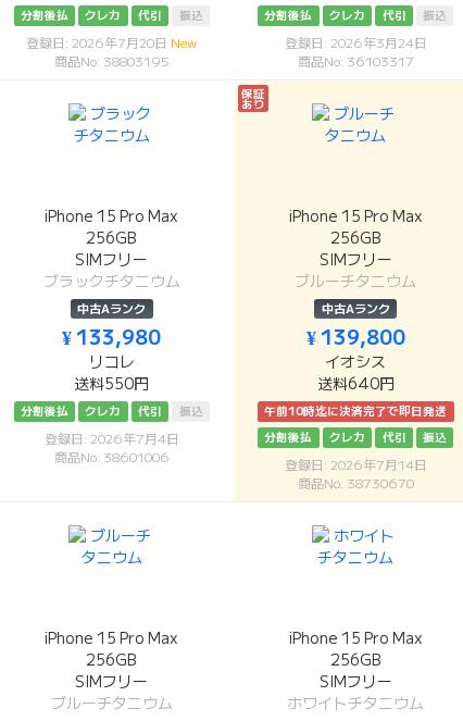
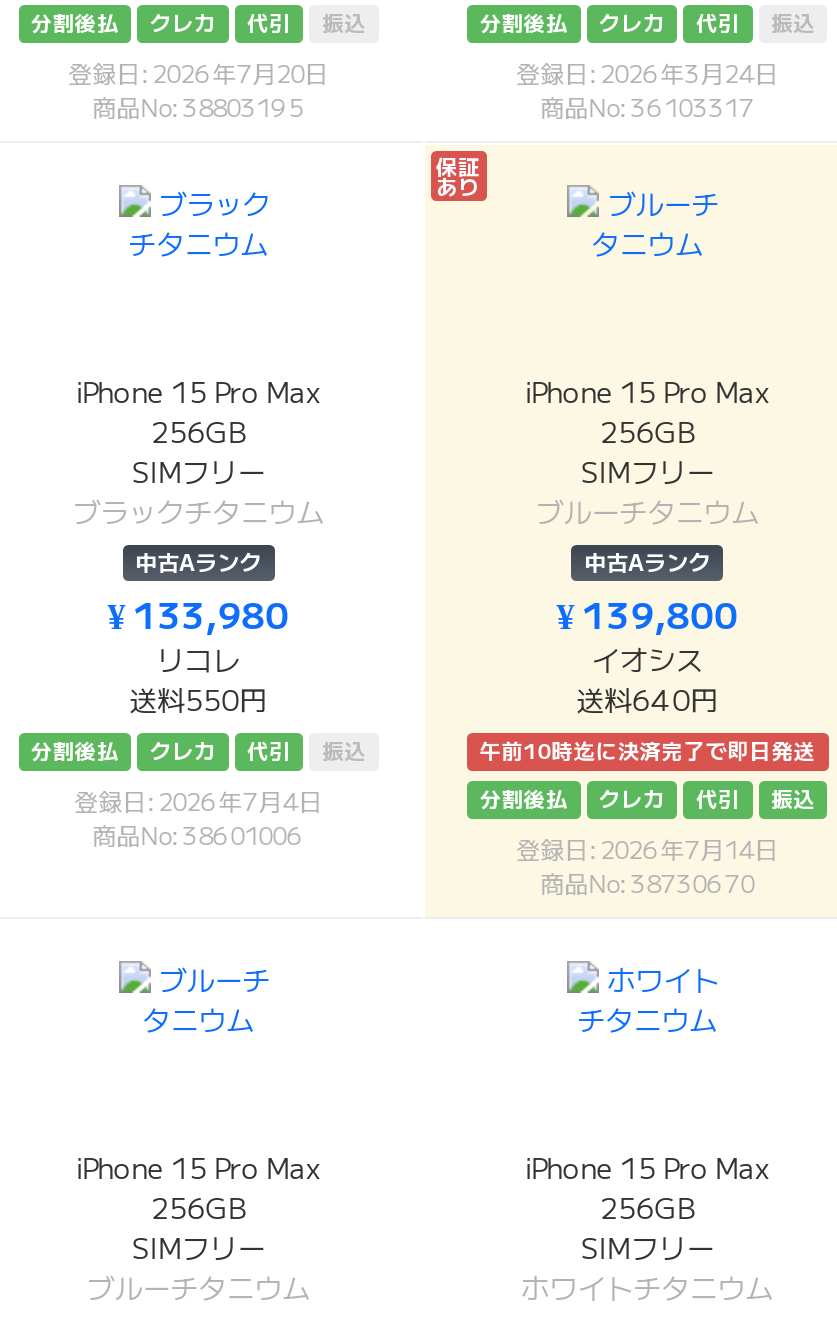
[26,35,197,51] 登録日: 2026年7月20日New -> [69,60,329,90] 登録日: 2026年7月20日

